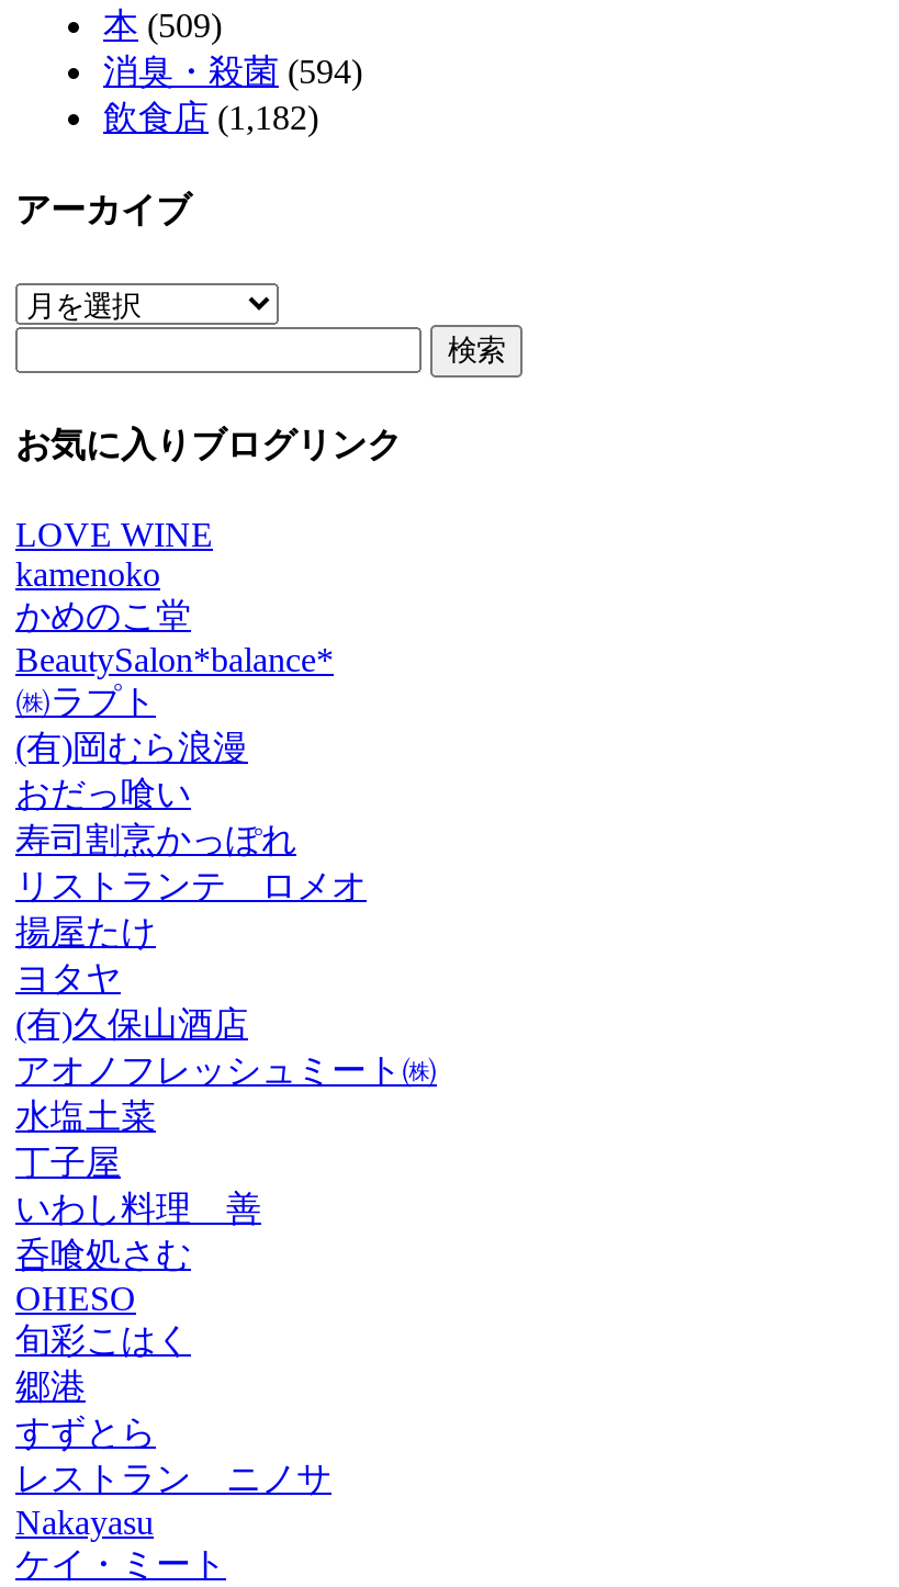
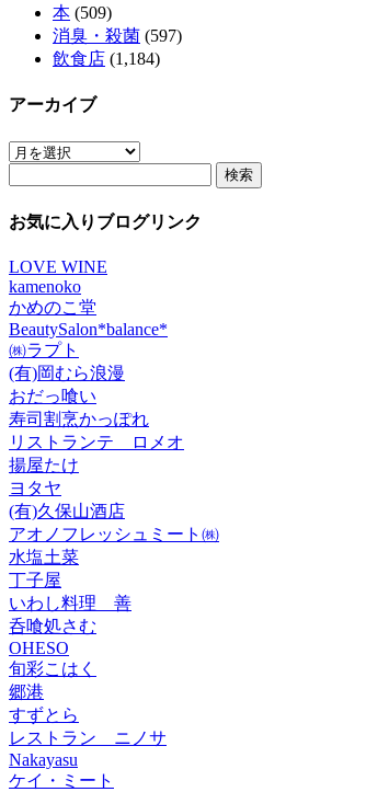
[103,53,362,90] 消臭・殺菌(594) -> [53,26,182,45] 消臭・殺菌(597)
[103,99,318,136] 飲食店(1,182) -> [53,49,160,68] 飲食店(1,184)

